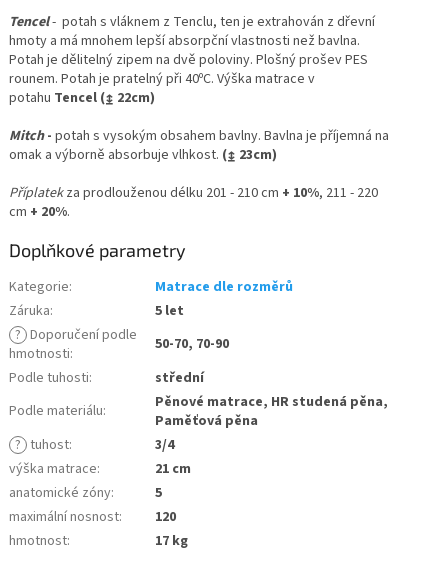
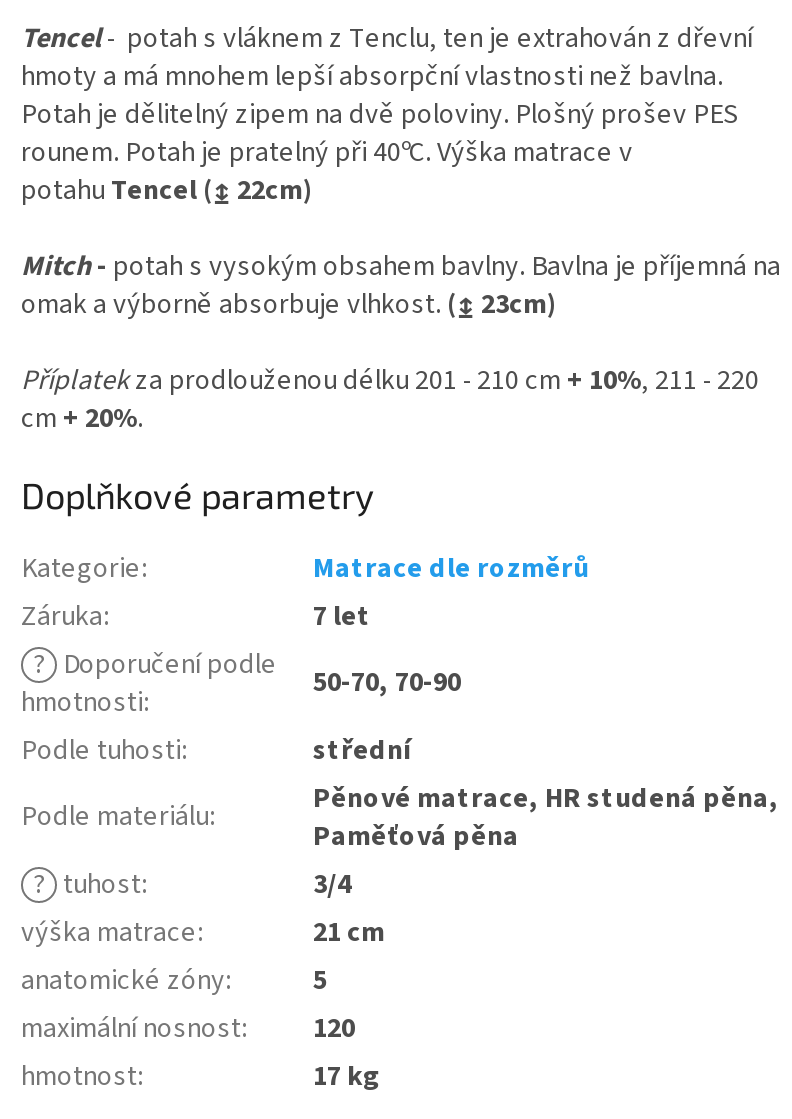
[155,301,184,321] 5 let -> [313,598,371,638] 7 let

